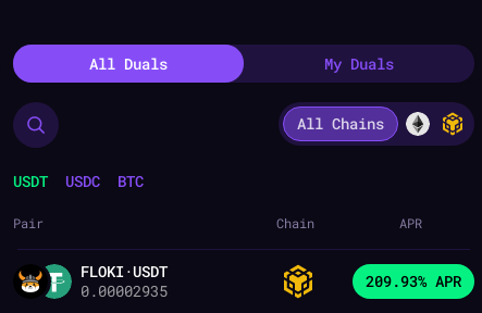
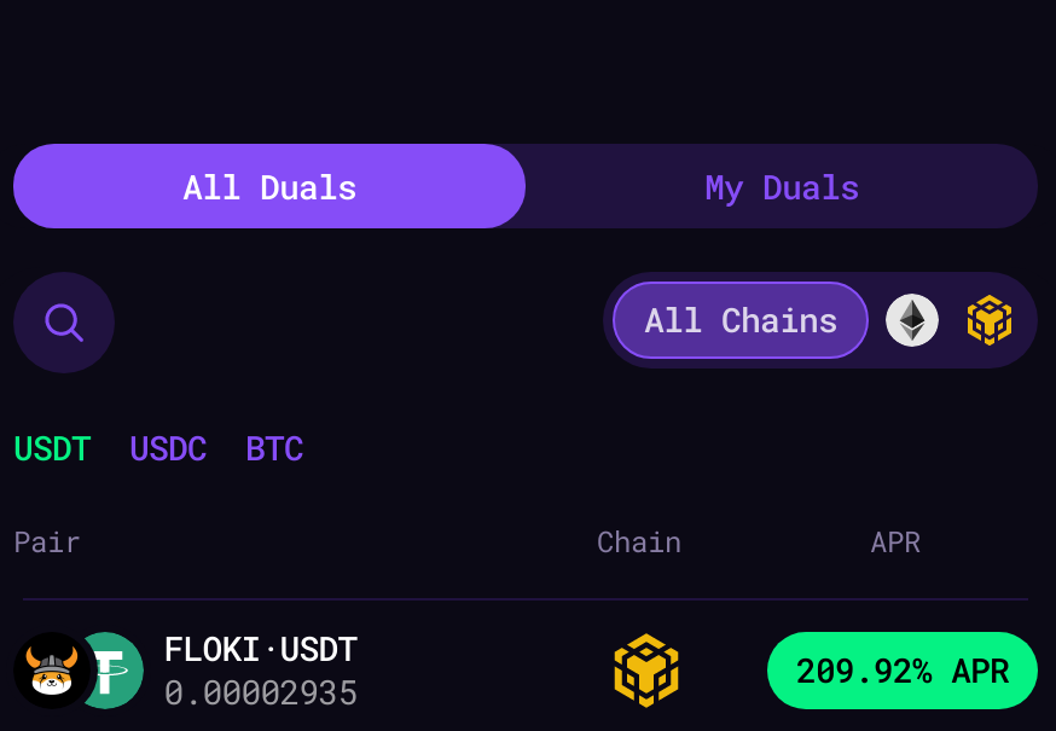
[366,271,461,291] 209.93% APR -> [796,646,1009,692] 209.92% APR

